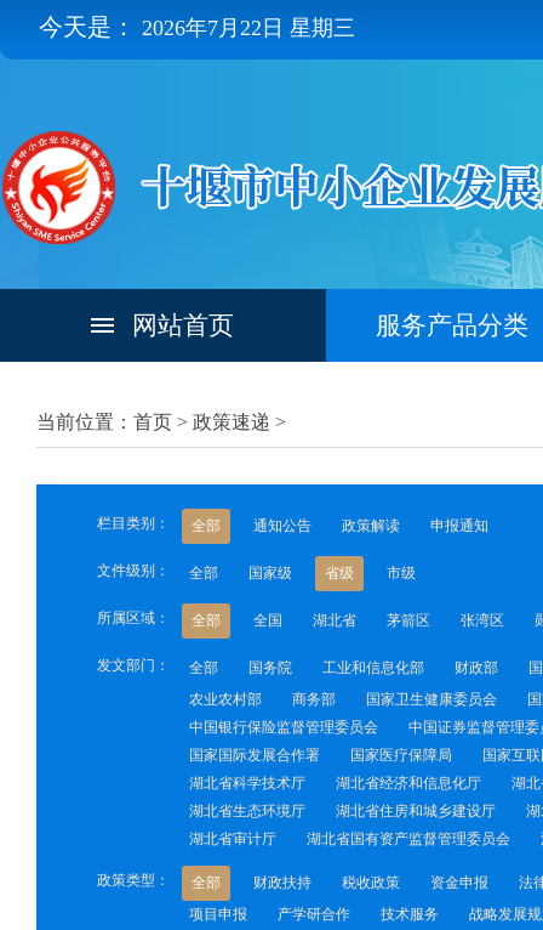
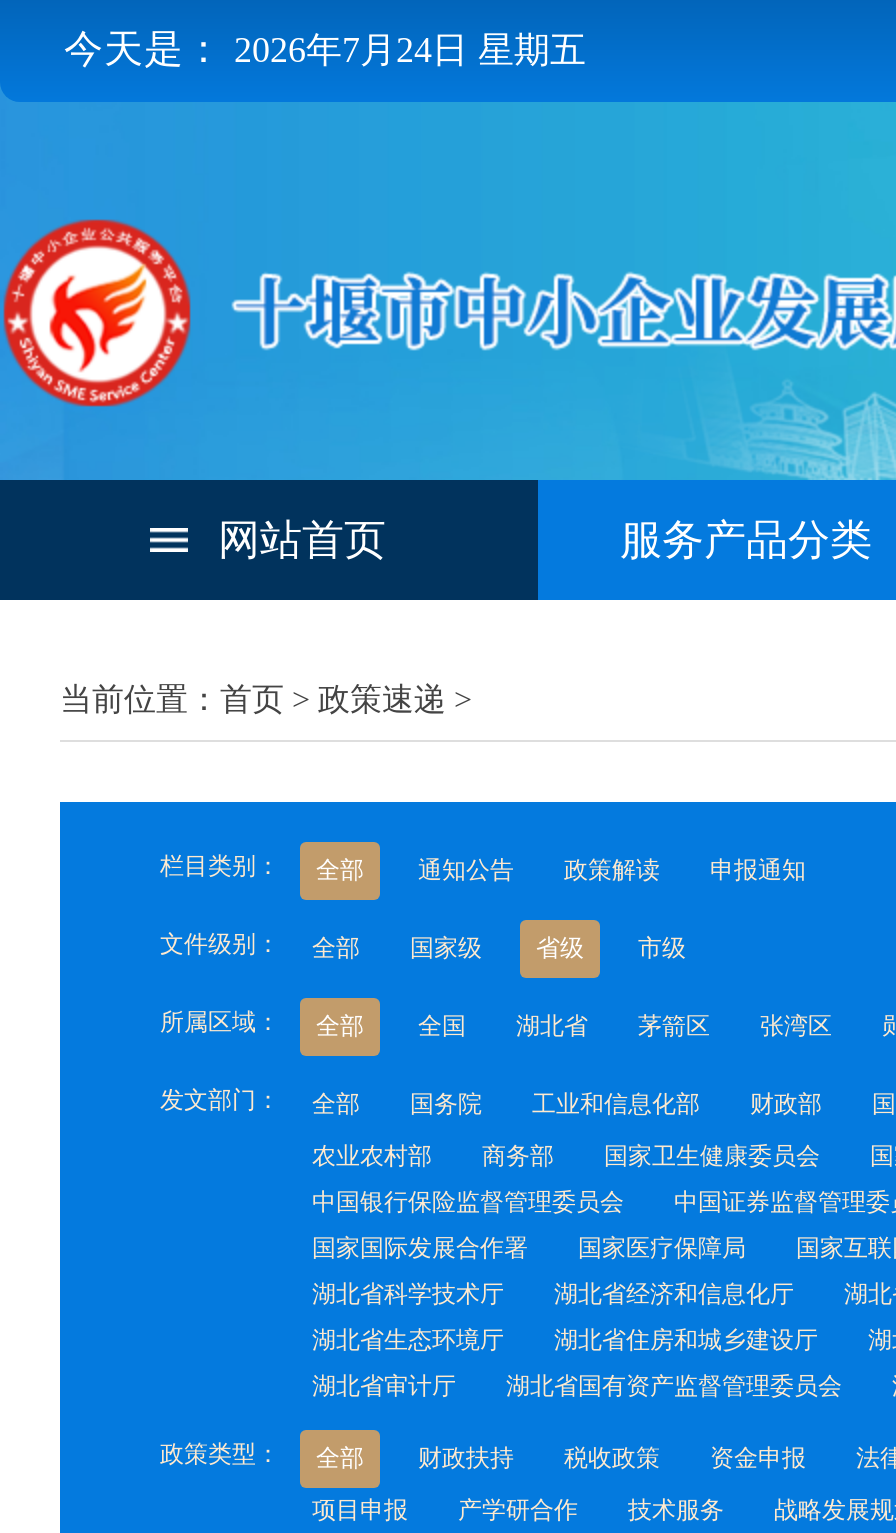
[39,15,355,40] 今天是：2026年7月22日 星期三 -> [64,28,586,70] 今天是：2026年7月24日 星期五

